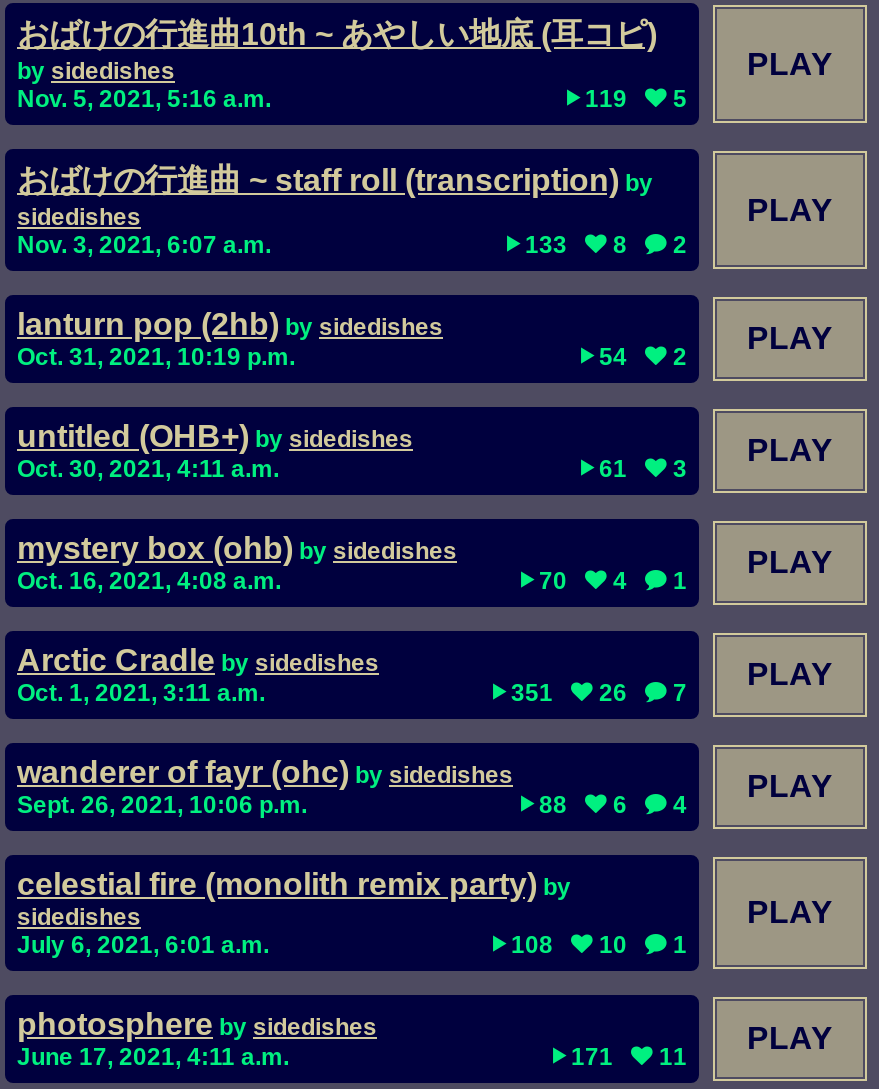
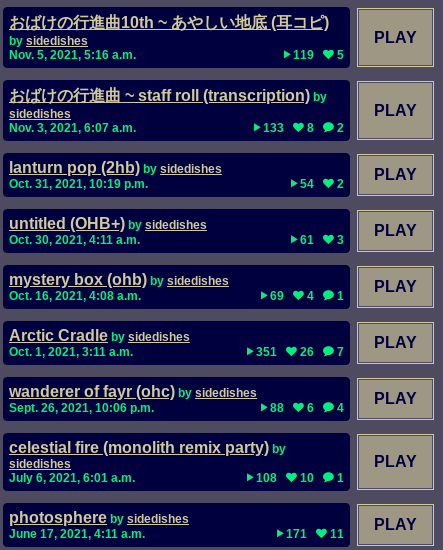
[539,567,687,595] 70 4 1 -> [270,289,344,303] 69 4 1

